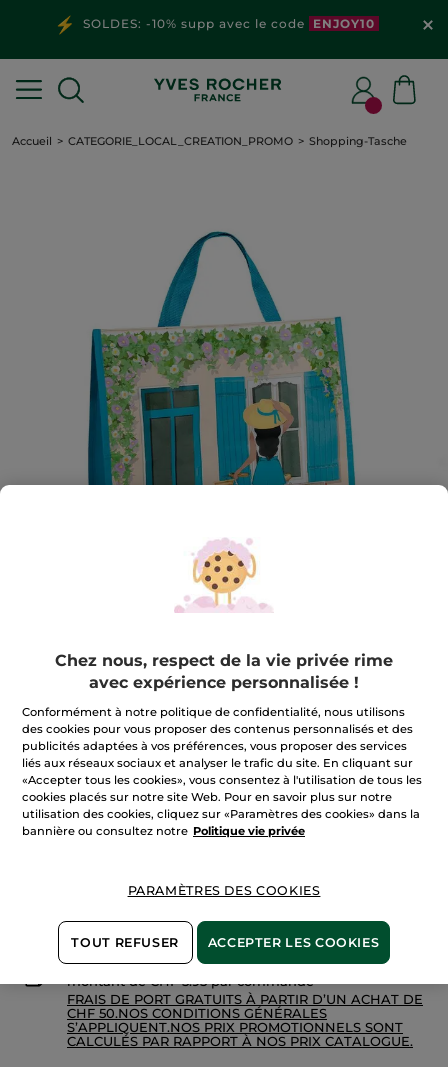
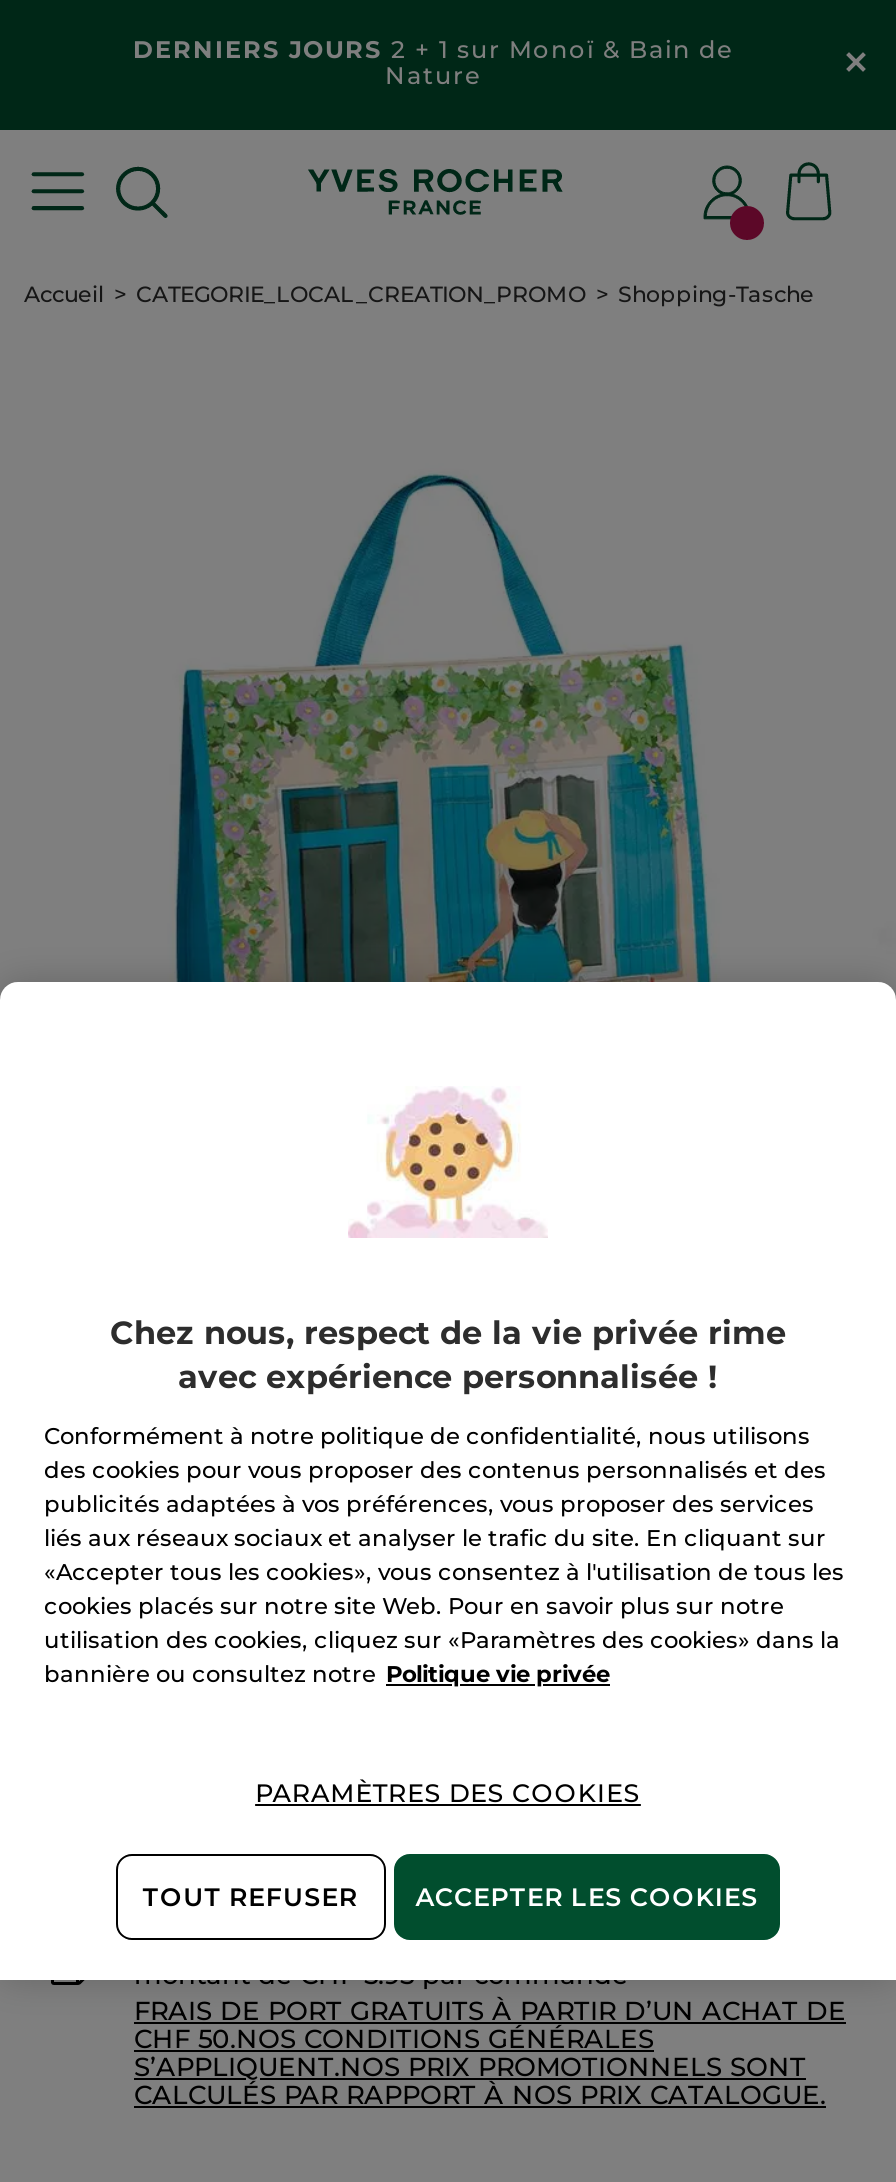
[74,16,374,31] SOLDES: -10% supp avec le code ENJOY10 -> [133,34,733,90] DERNIERS JOURS 2 + 1 sur Monoï & Bain de | Nature

